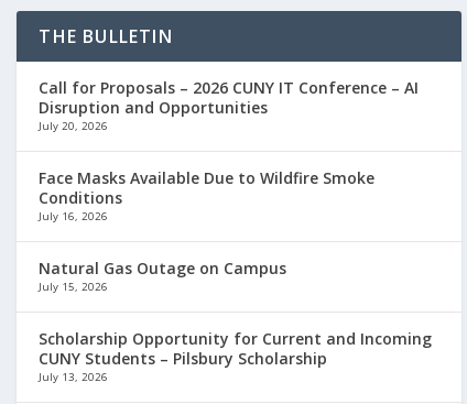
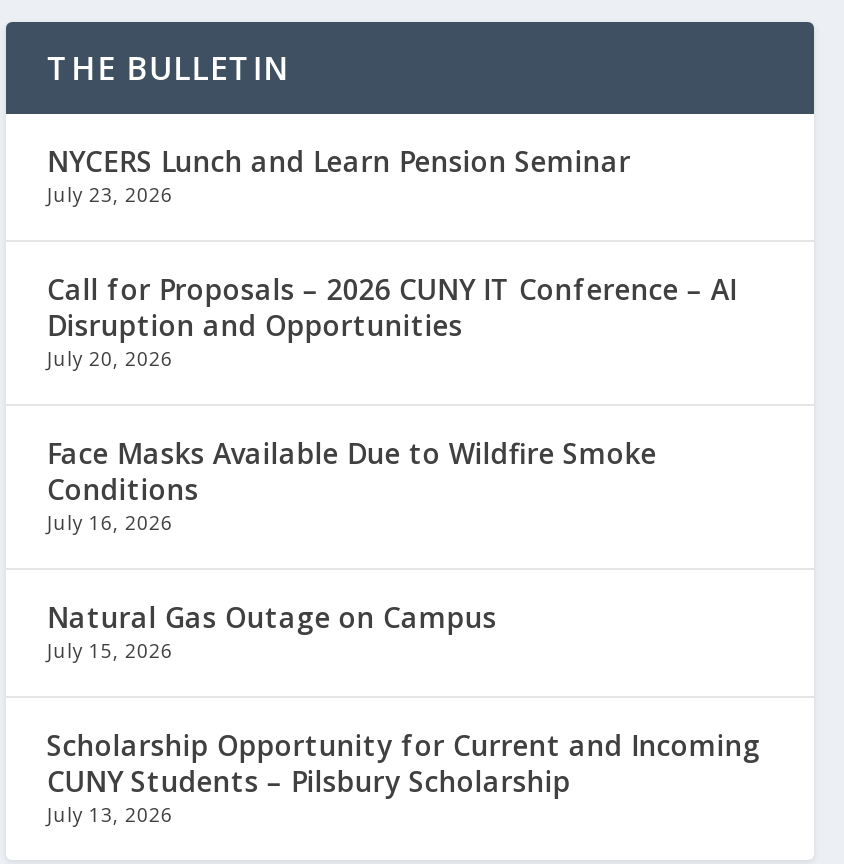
none -> [47,142,631,208] NYCERS Lunch and Learn Pension Seminar | July 23, 2026

